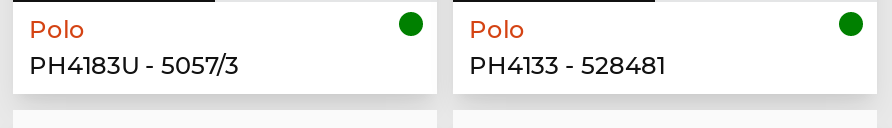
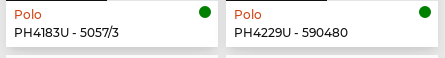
[469,50,665,80] PH4133 - 528481 -> [234,25,348,40] PH4229U - 590480

